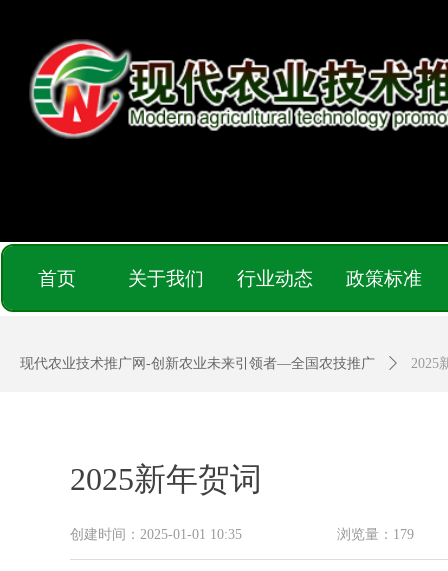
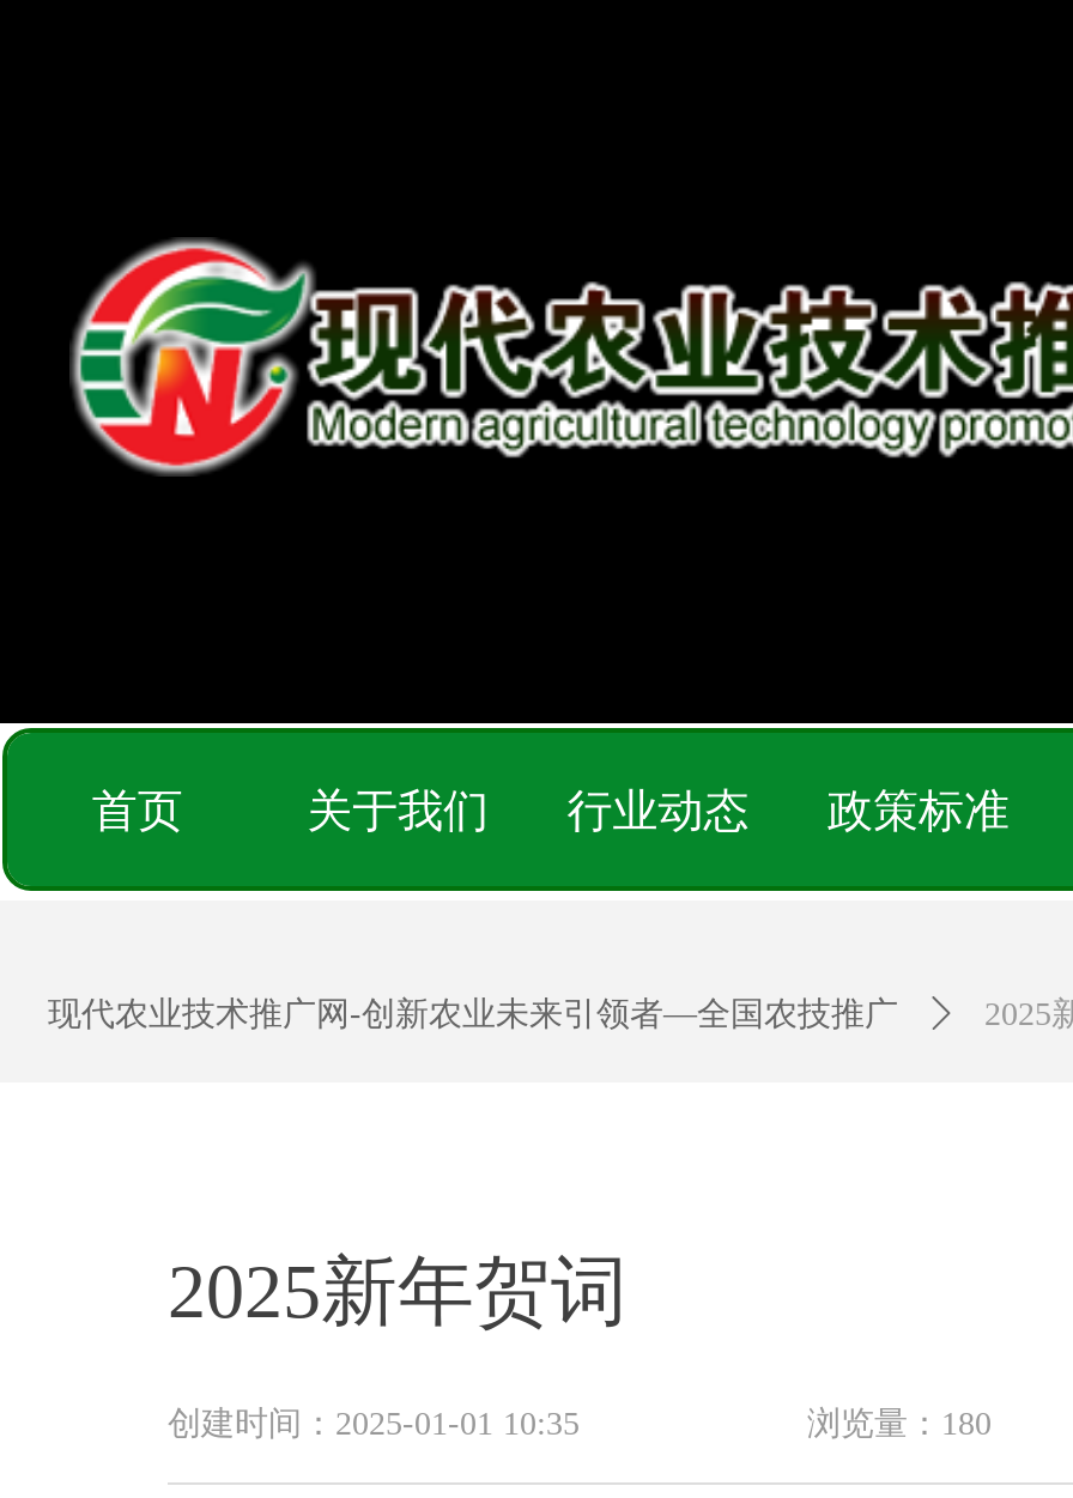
[337,527,414,542] 浏览量：179 -> [807,1406,992,1442] 浏览量：180

